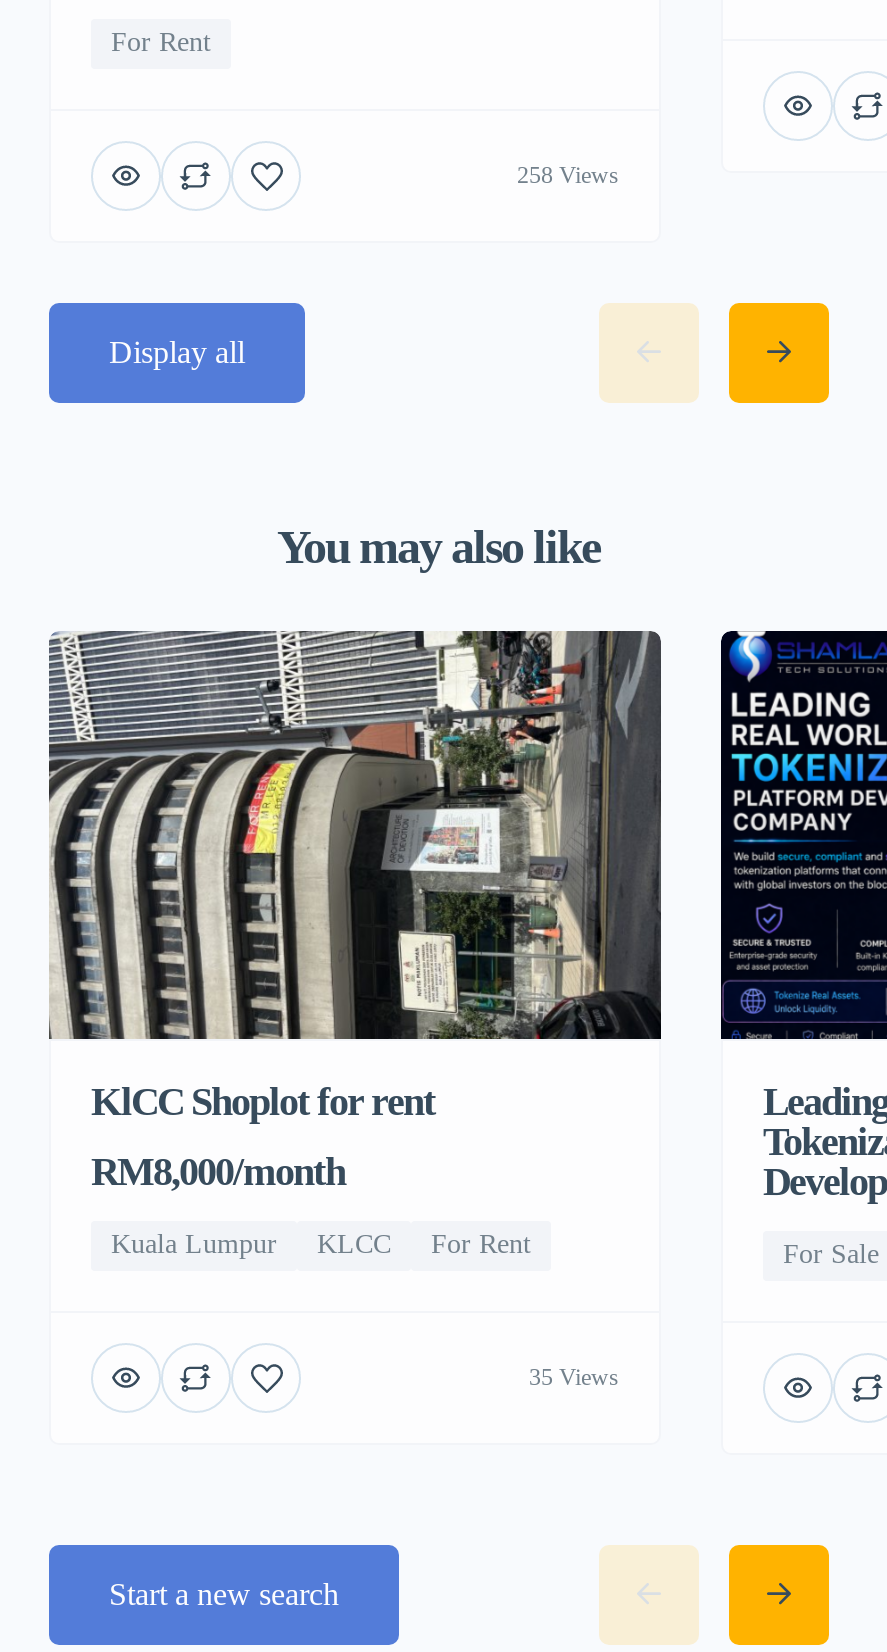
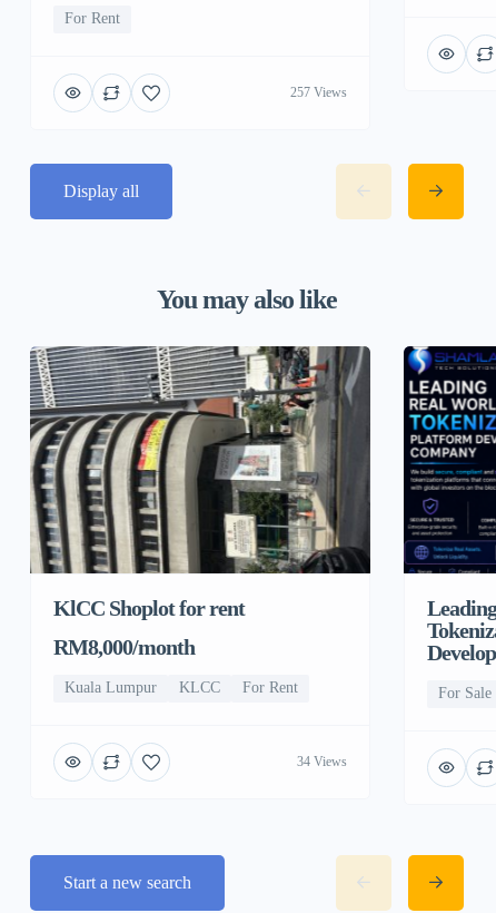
[517,161,619,189] 258 Views -> [290,85,347,100] 257 Views
[529,1363,619,1391] 35 Views -> [297,754,347,769] 34 Views

